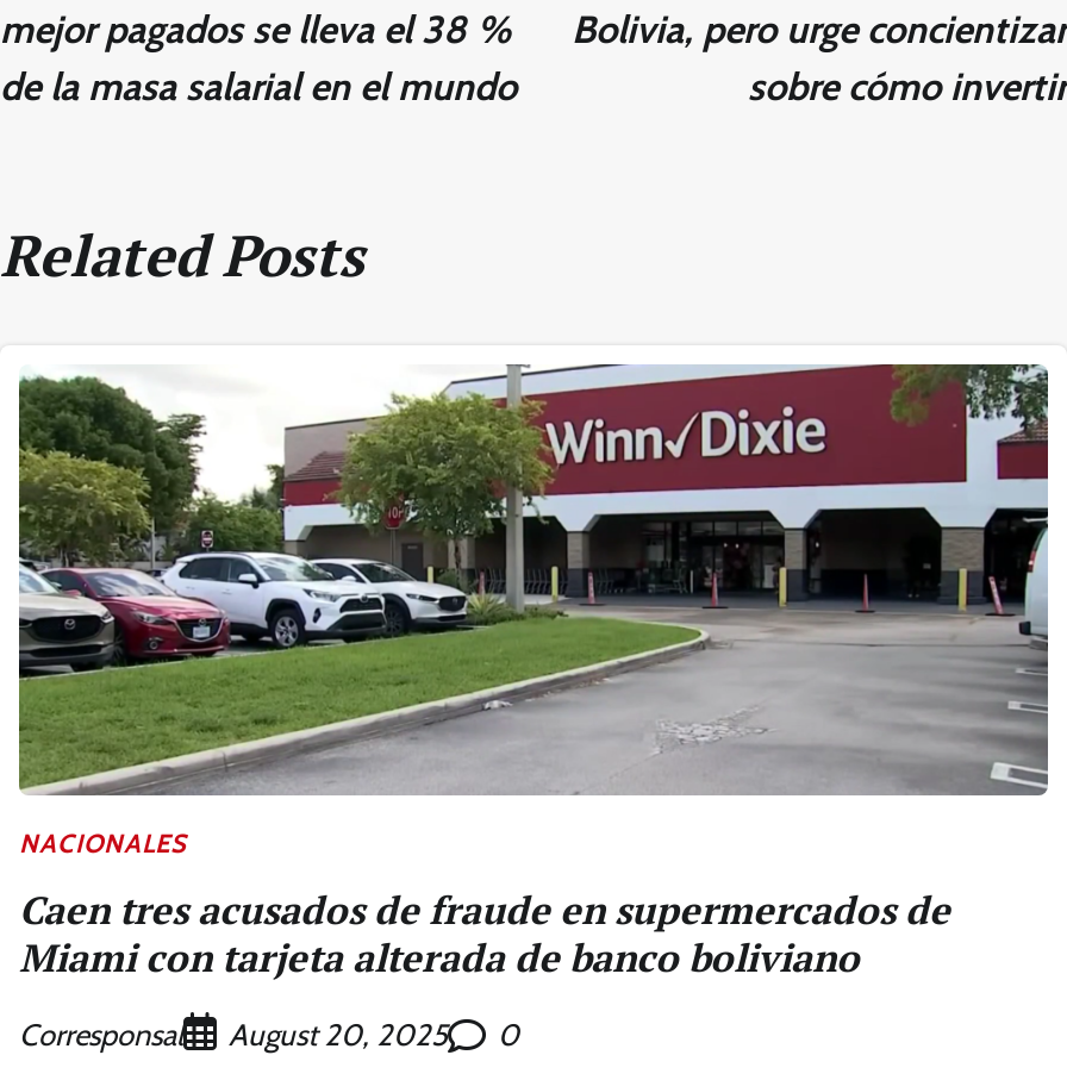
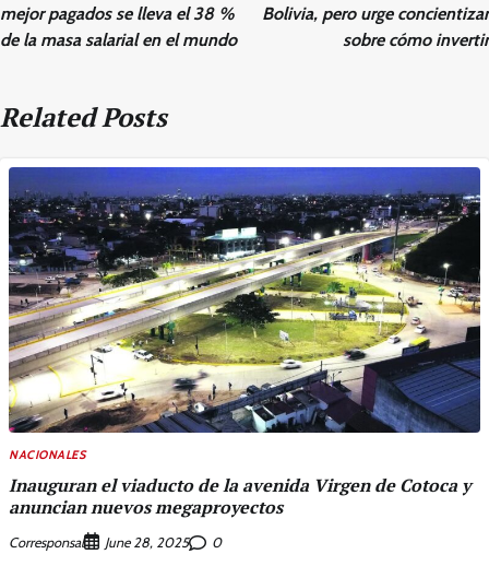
[19,362,1048,984] [image] | Caen tres acusados de fraude en supermercados de | Miami con tarjeta alterada de banco boliviano -> [8,166,481,519] [image] | Inauguran el viaducto de la avenida Virgen de Cotoca y | anuncian nuevos megaproyectos
[229,1018,448,1054] August 20, 2025 -> [105,535,189,551] June 28, 2025

